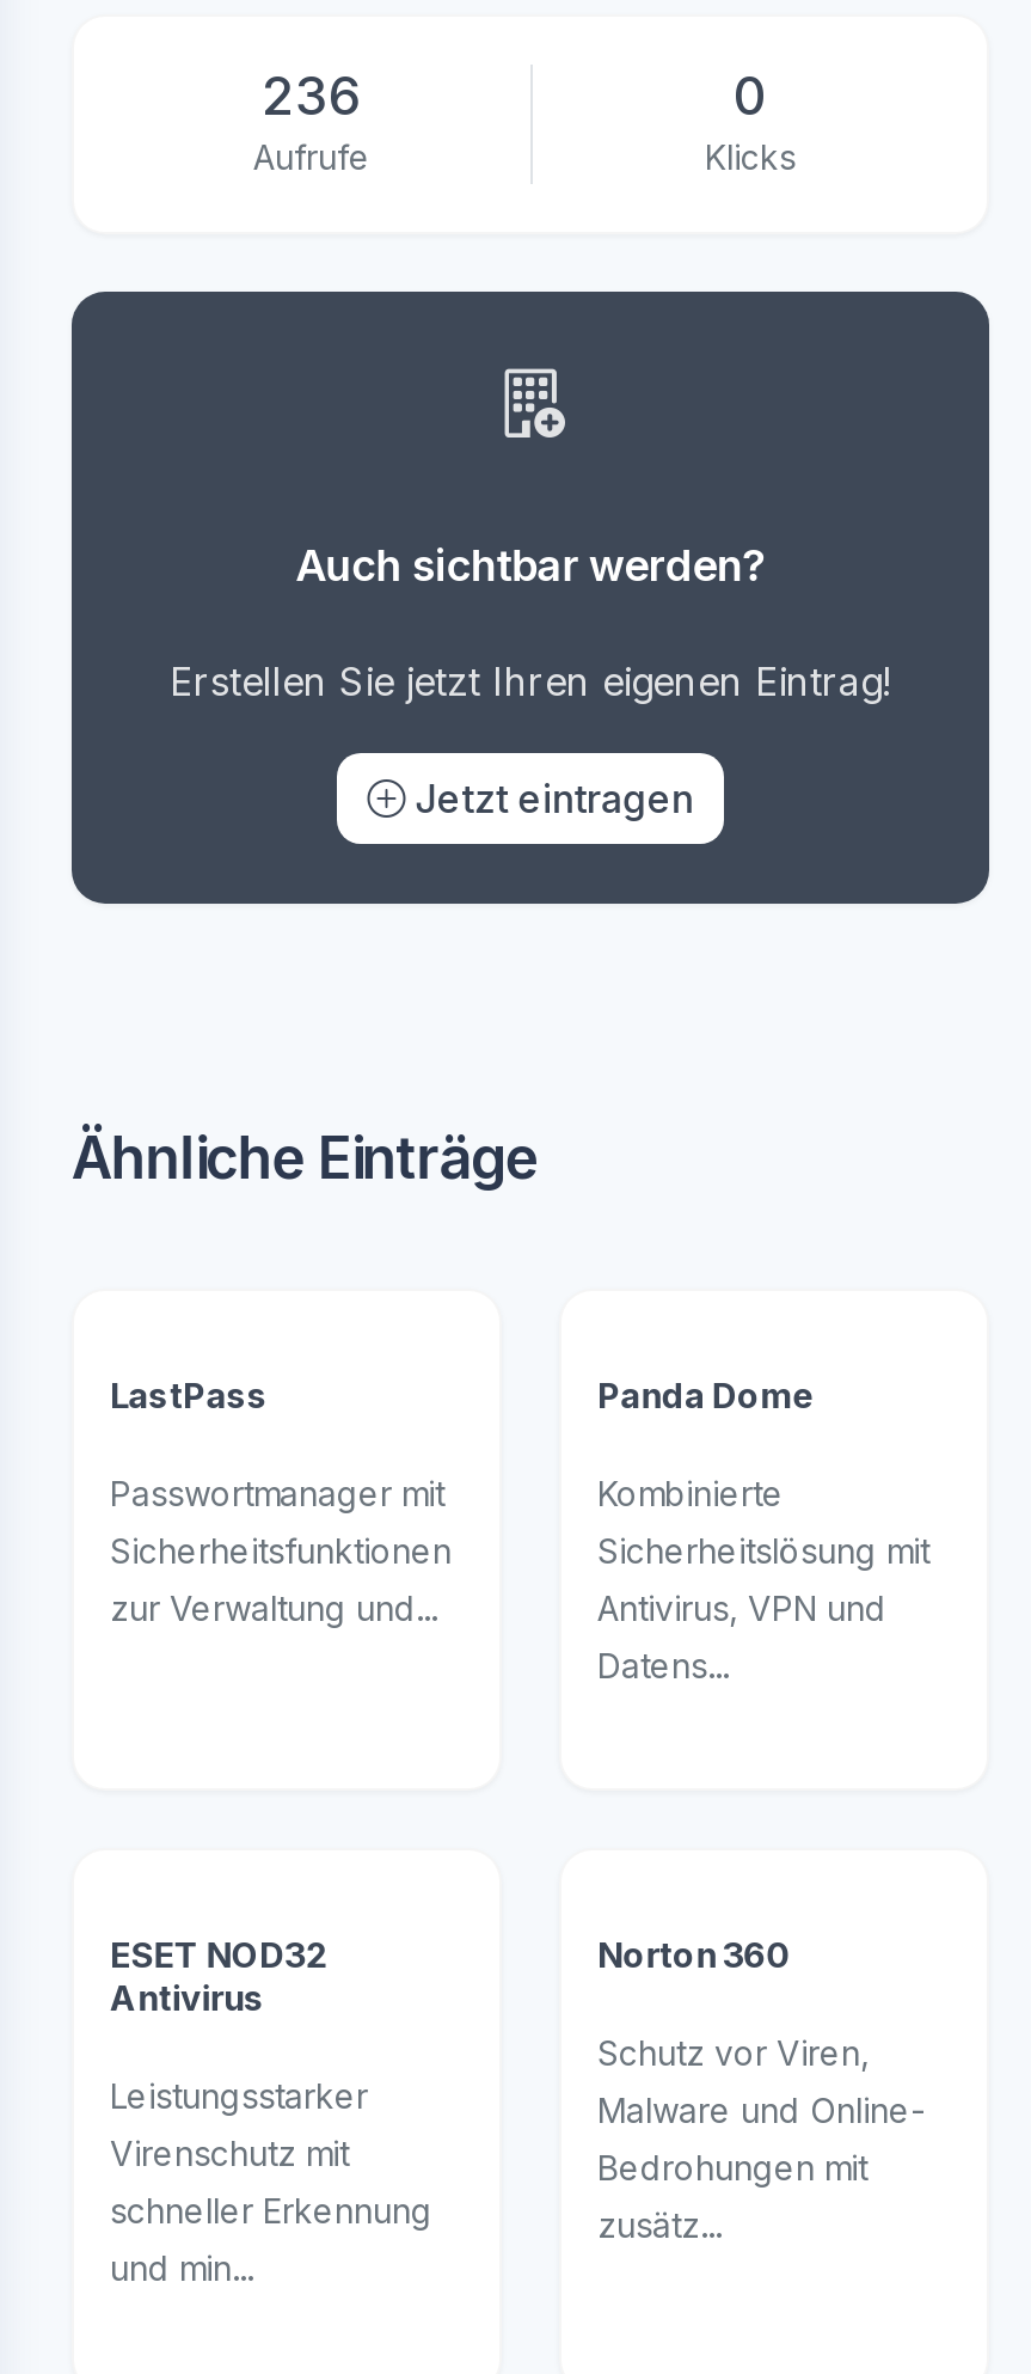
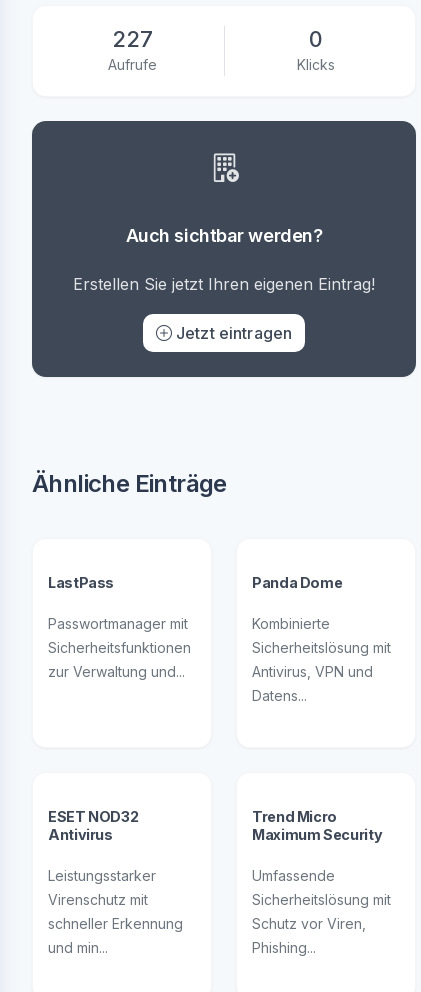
[262,65,362,127] 236 -> [112,26,153,52] 227
[597,1934,789,1975] Norton 360 -> [252,808,391,908] Trend Micro | Maximum Security | Umfassende | Sicherheitslösung mit
moved [597,2032,870,2073] -> [252,915,366,932]: Schutz vor Viren,
[597,2090,925,2245] Malware und Online- | Bedrohungen mit | zusätz... -> [252,939,316,956] Phishing...

